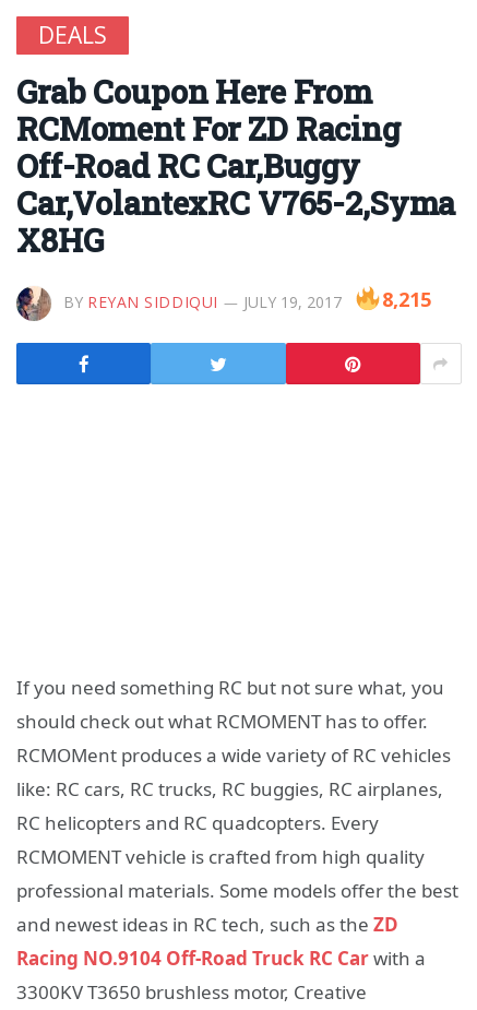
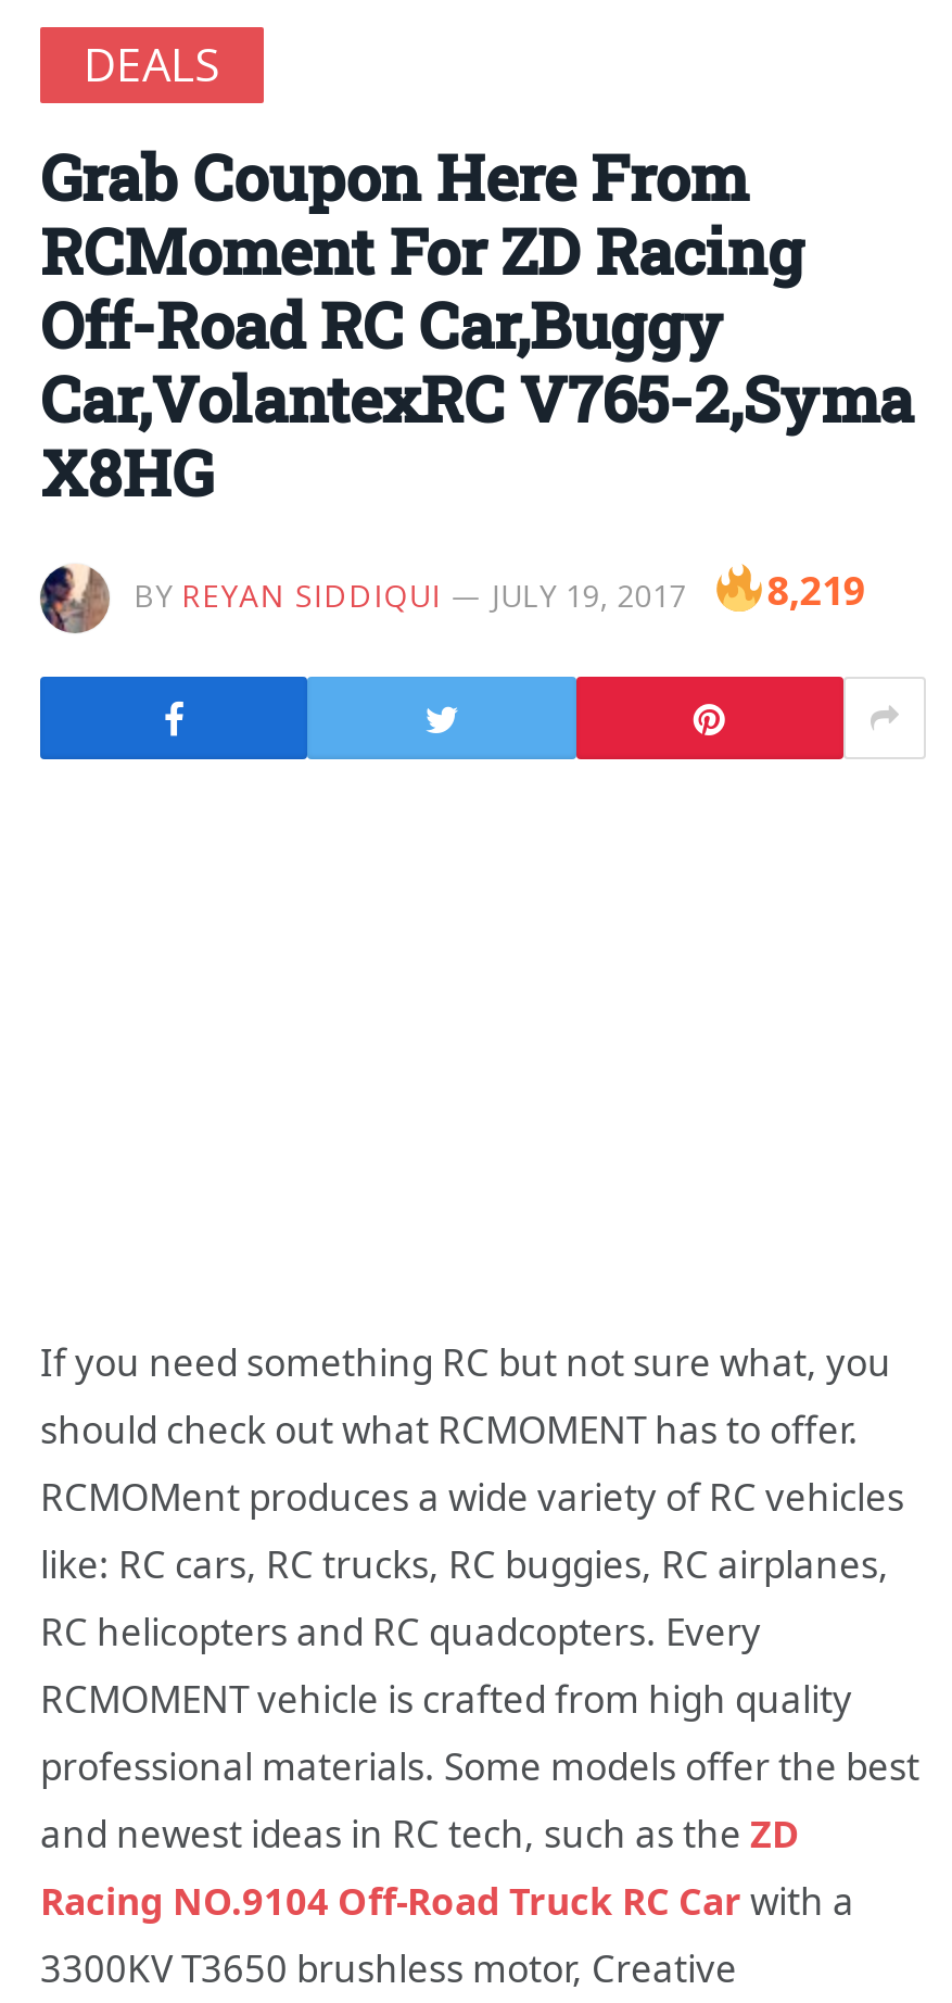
[63,286,431,312] BY REYAN SIDDIQUI JULY 19, 2017 8,215 -> [134,563,865,616] BY REYAN SIDDIQUI JULY 19, 2017 8,219

